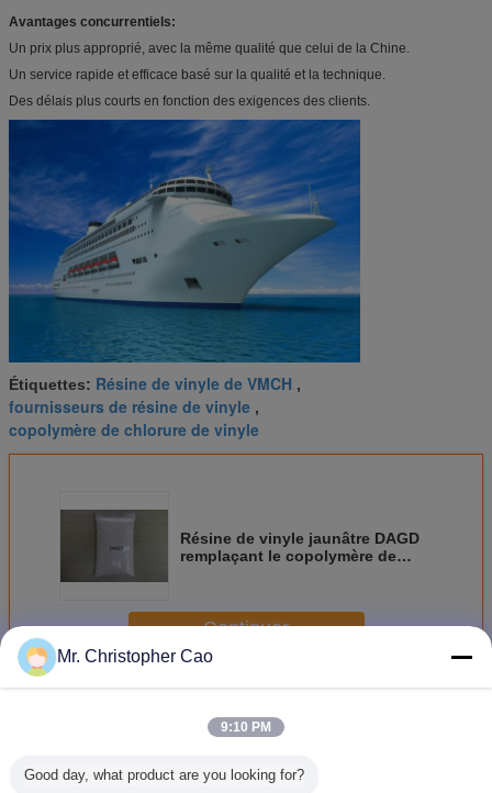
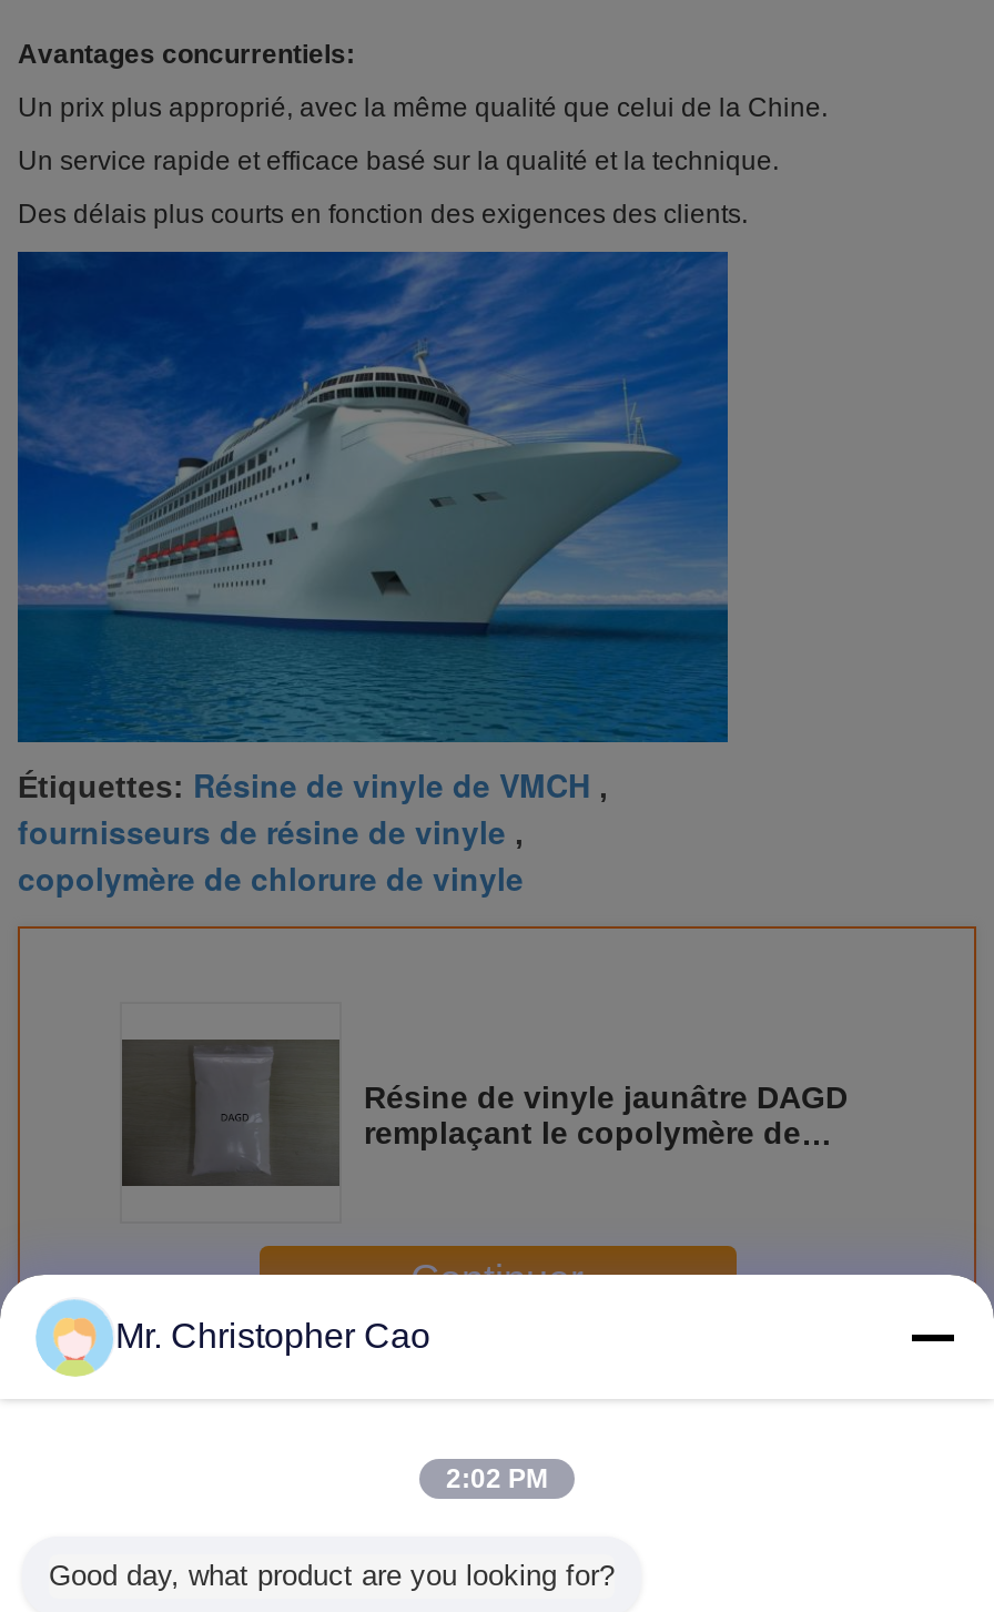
[221,719,271,735] 9:10 PM -> [446,1463,548,1494] 2:02 PM

